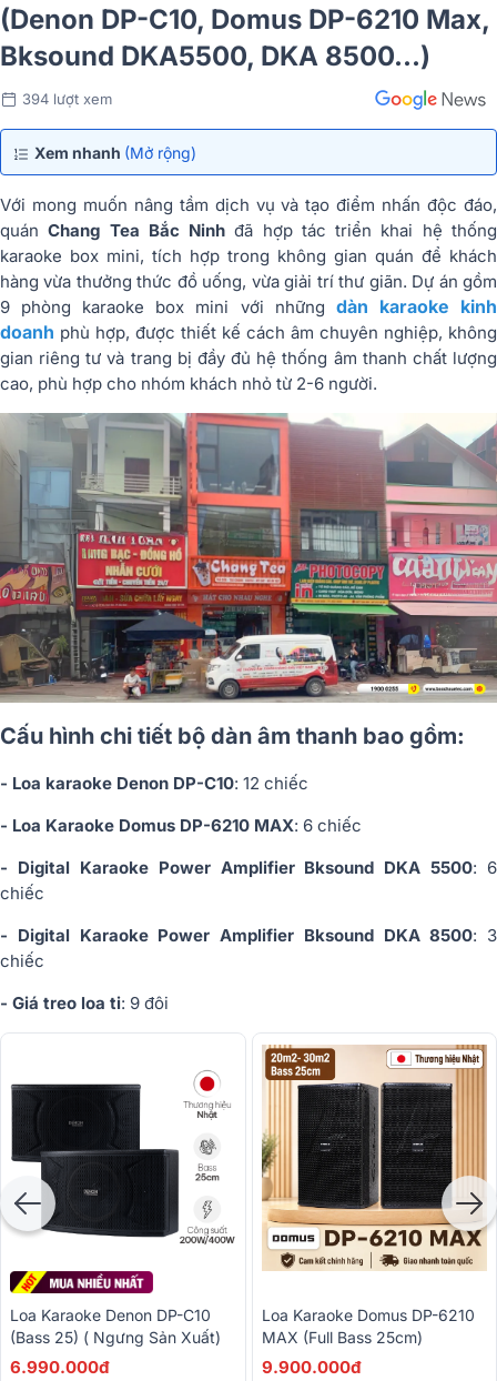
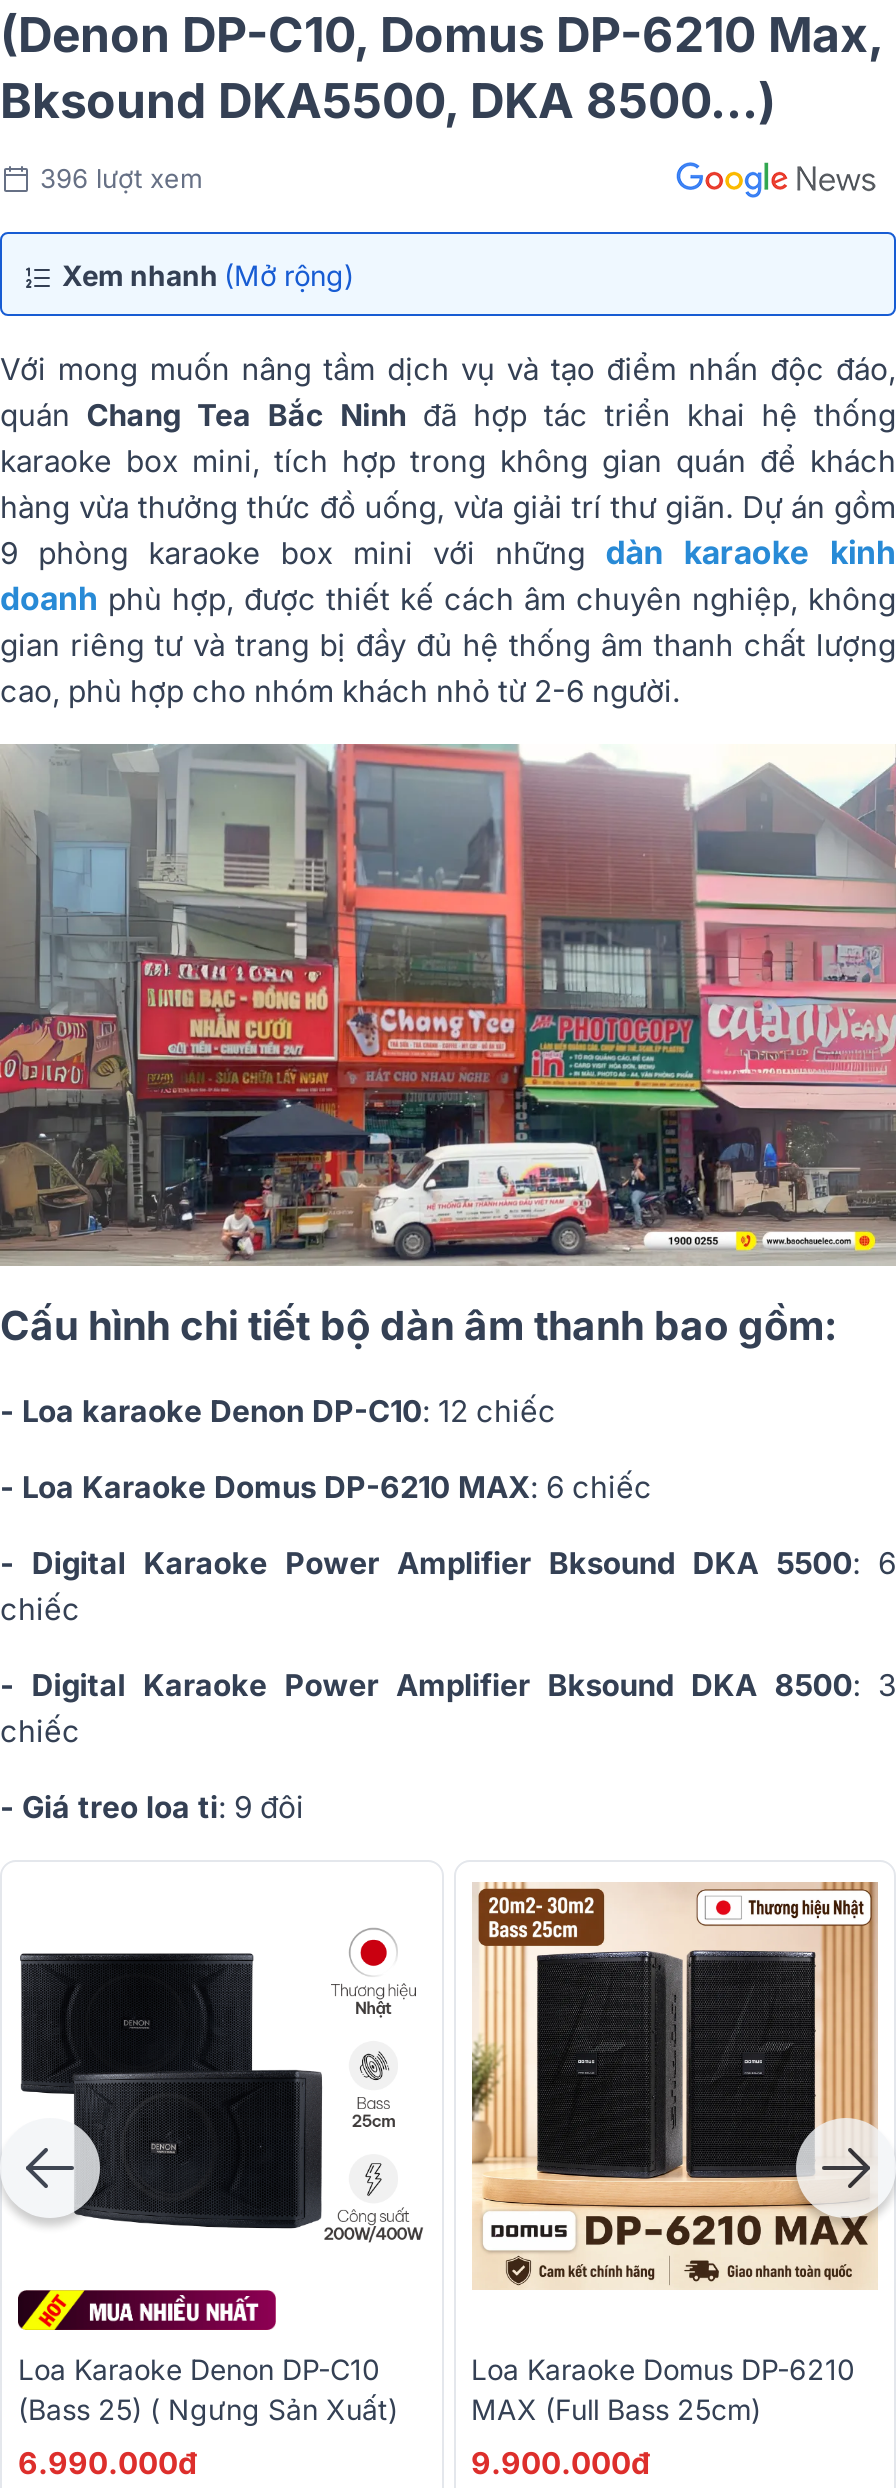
[22,90,112,107] 394 lượt xem -> [40,161,202,193] 396 lượt xem

